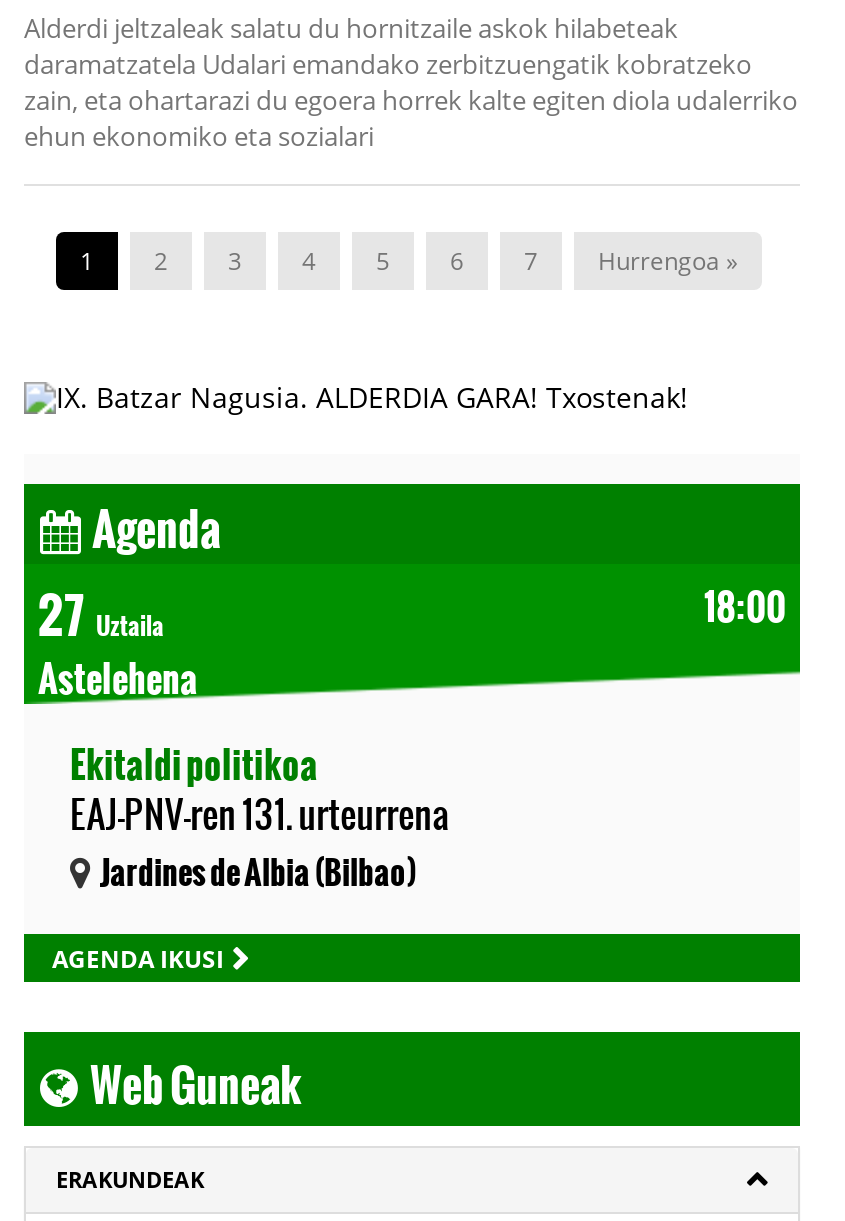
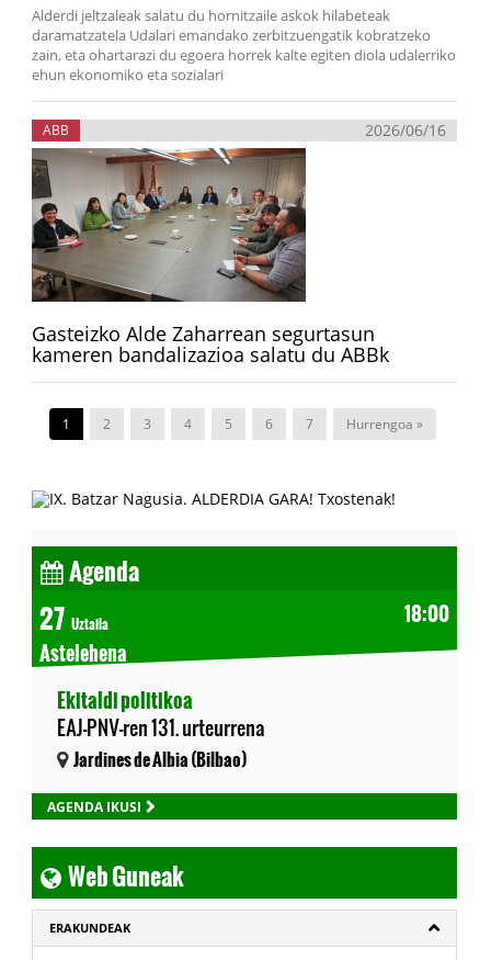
none -> [31,147,389,368] [image] | Gasteizko Alde Zaharrean segurtasun | kameren bandalizazioa salatu du ABBk
none -> [43,120,446,140] ABB | 2026/06/16

